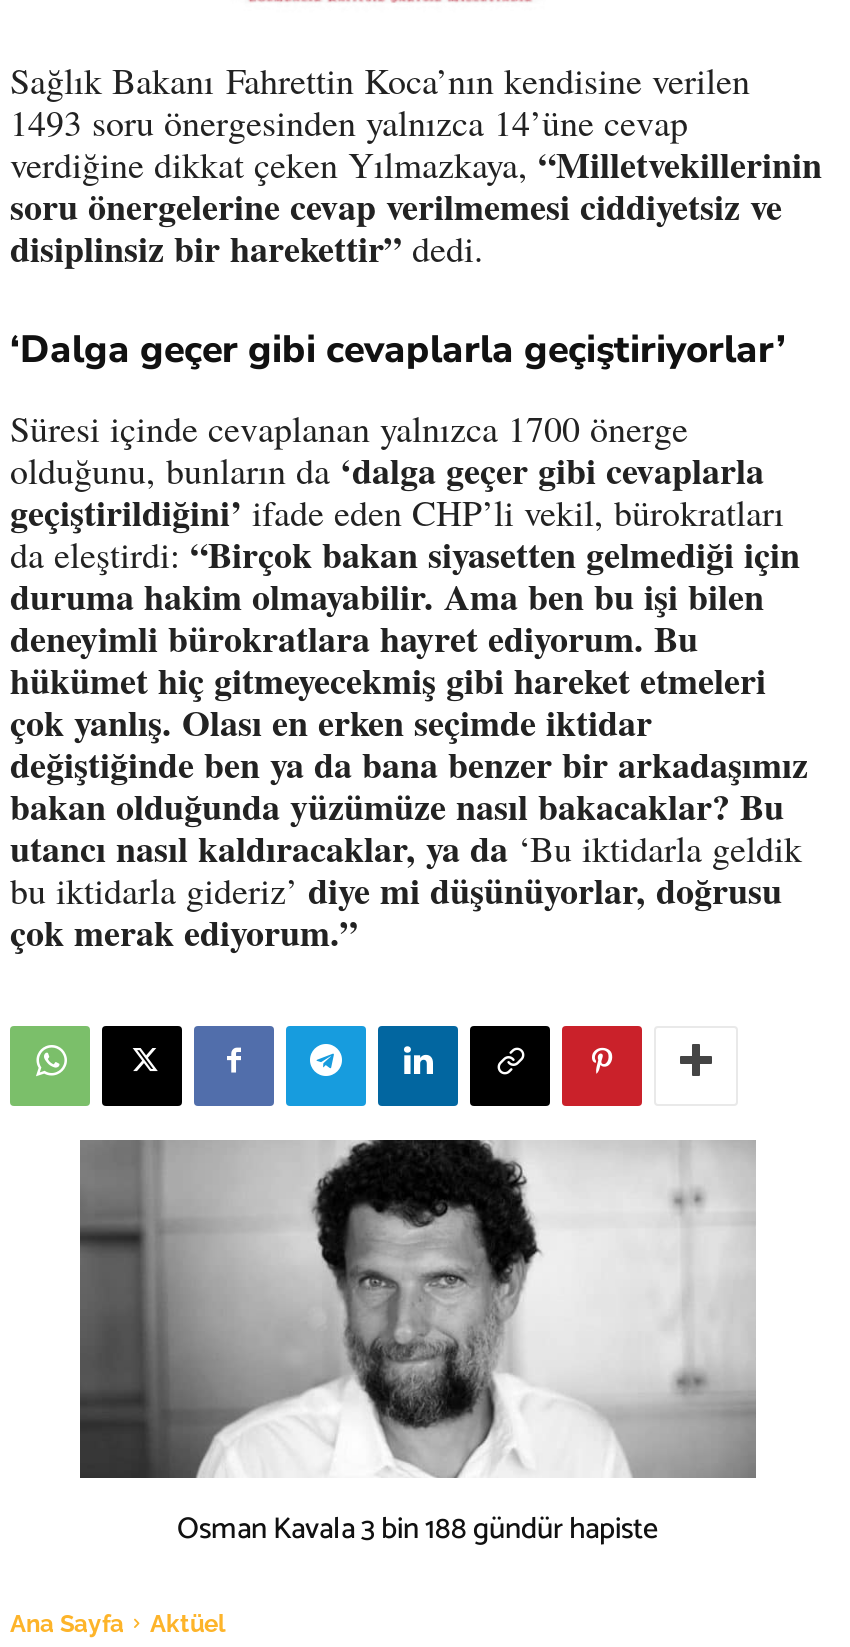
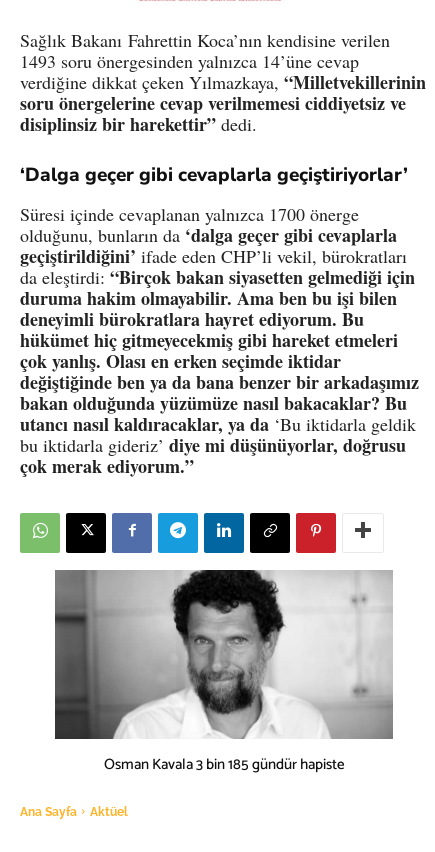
[177,1503,659,1553] Osman Kavala 3 bin 188 gündür hapiste -> [103,751,344,776] Osman Kavala 3 bin 185 gündür hapiste

